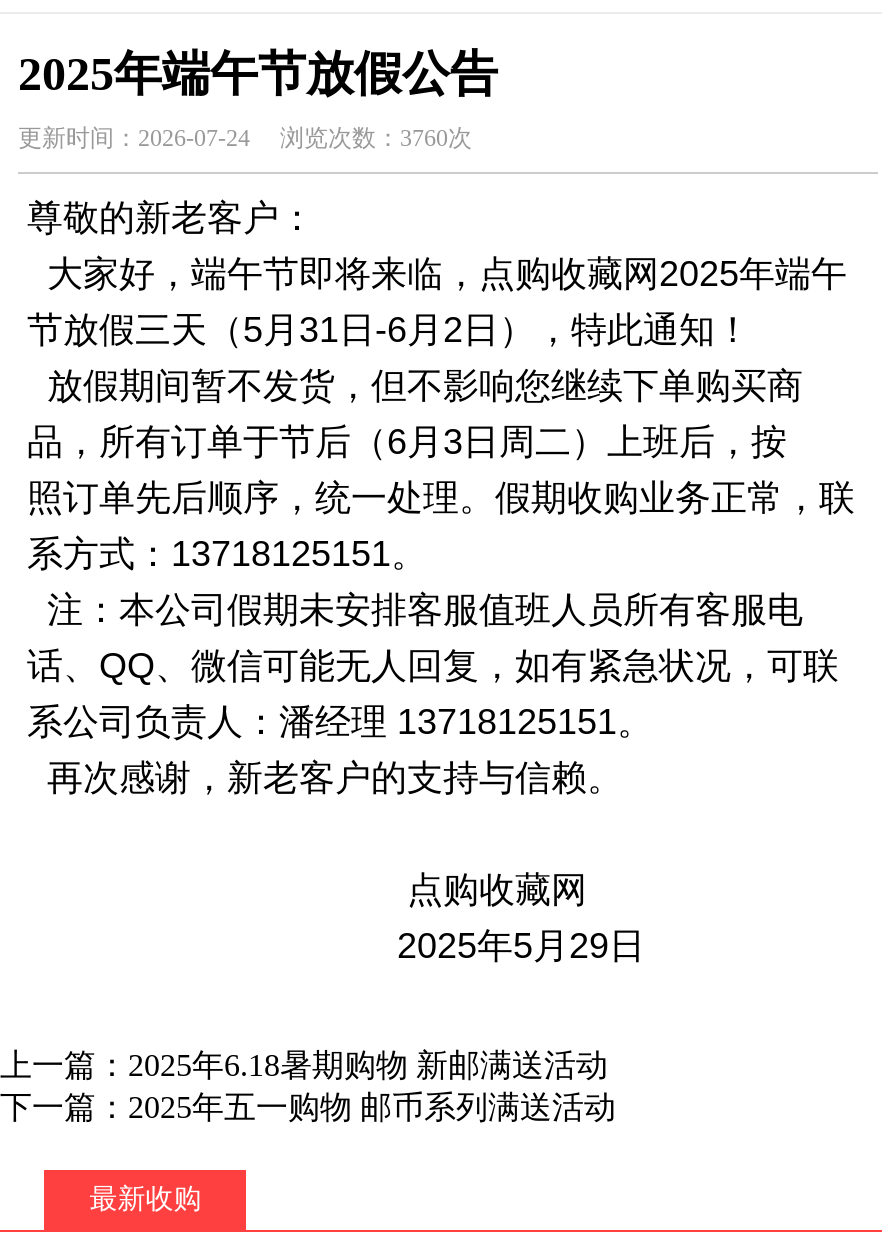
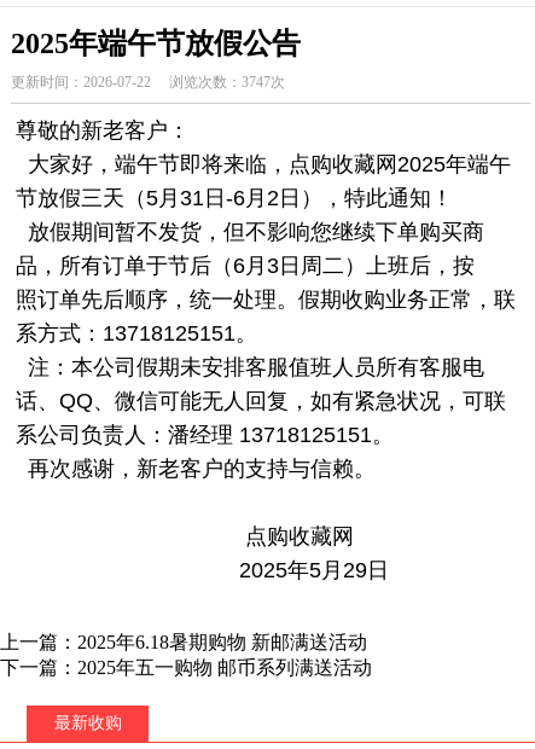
[18,124,472,152] 更新时间：2026-07-24 浏览次数：3760次 -> [11,74,285,91] 更新时间：2026-07-22 浏览次数：3747次

